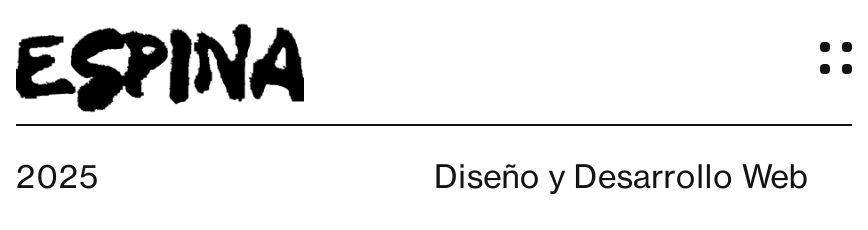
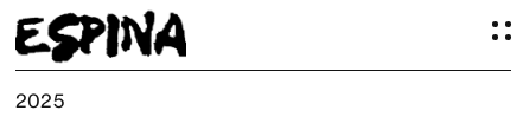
[434,156,809,196] Diseño y Desarrollo Web -> none

